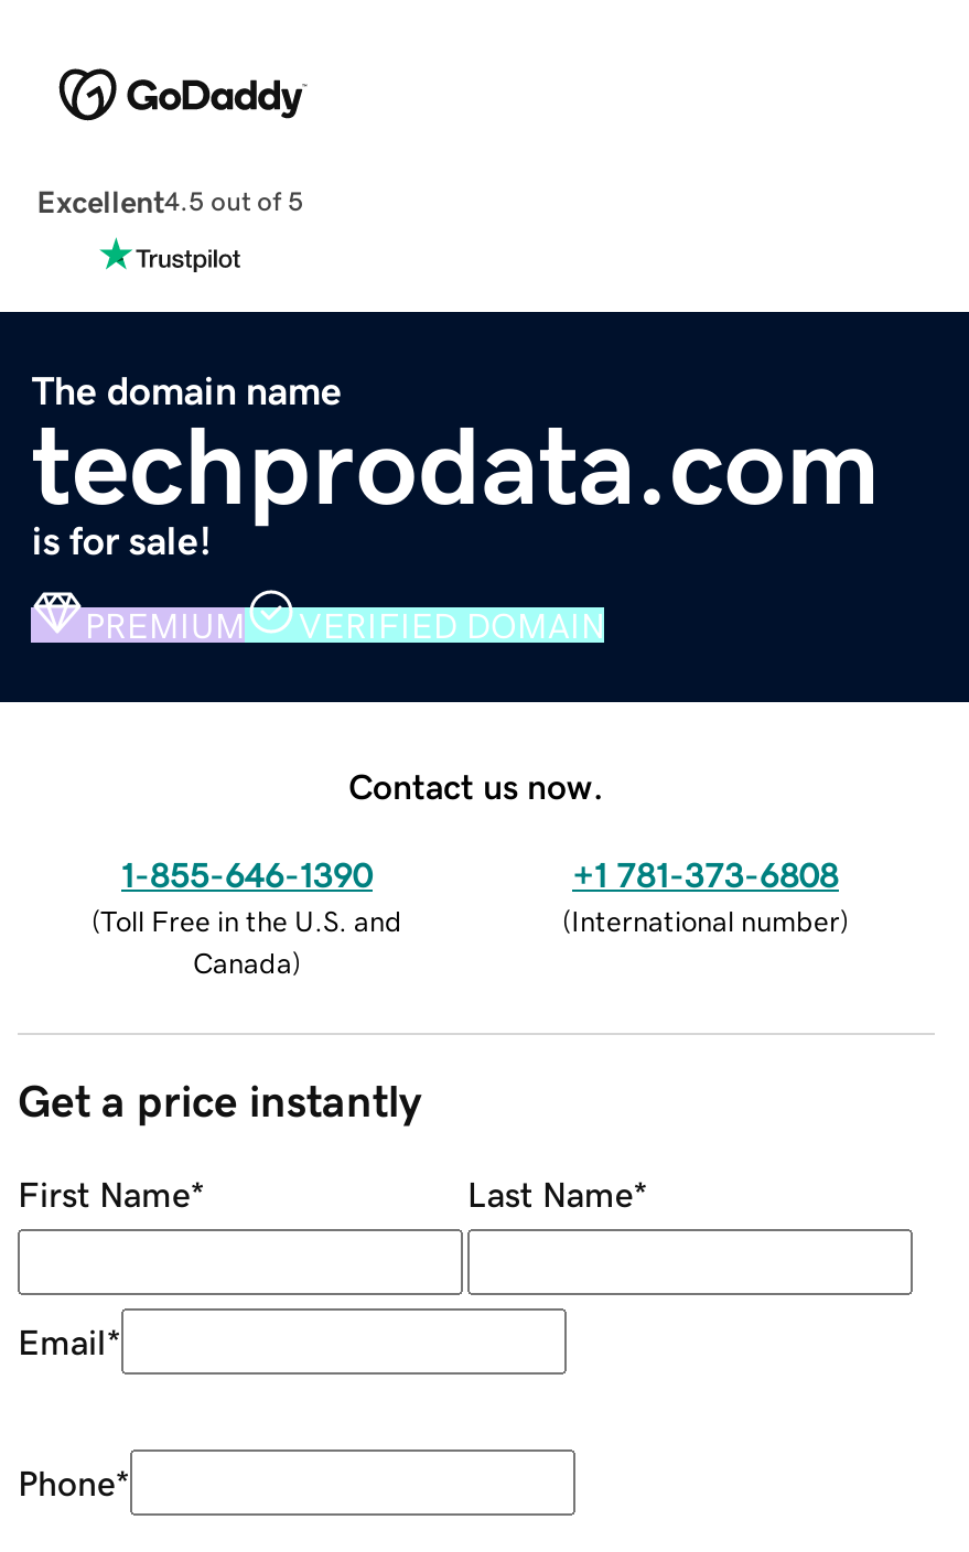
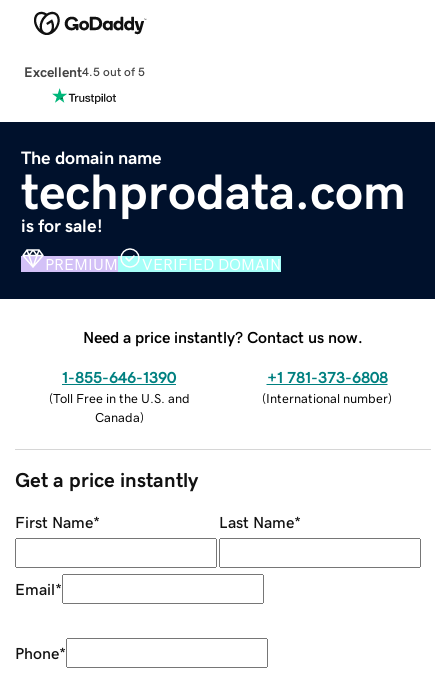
[348,767,604,803] Contact us now. -> [83,329,363,345] Need a price instantly? Contact us now.

